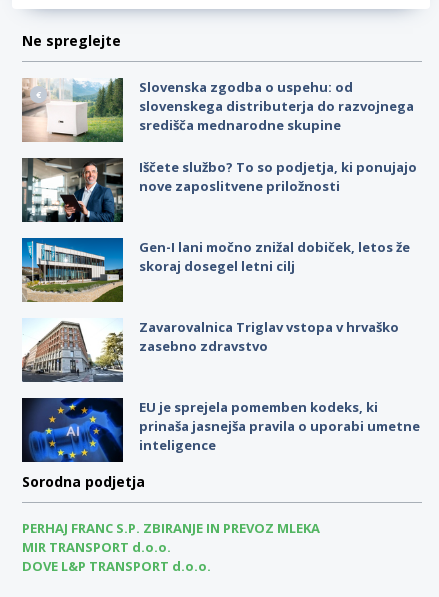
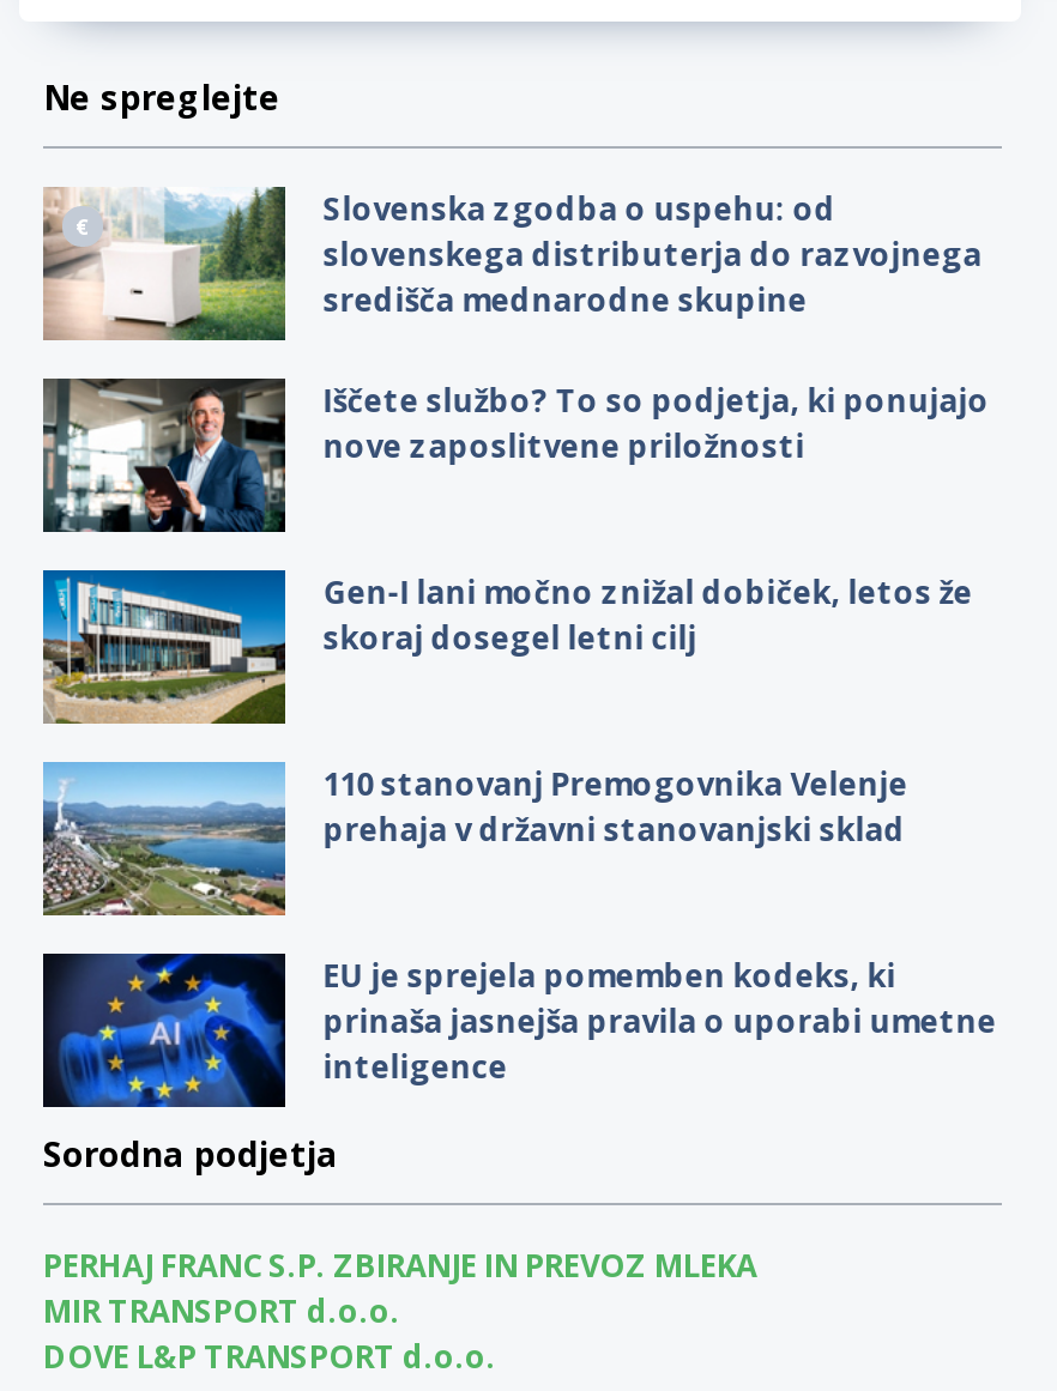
[22,318,399,383] [image] | Zavarovalnica Triglav vstopa v hrvaško | zasebno zdravstvo -> [41,760,908,918] [image] | 110 stanovanj Premogovnika Velenje | prehaja v državni stanovanjski sklad

